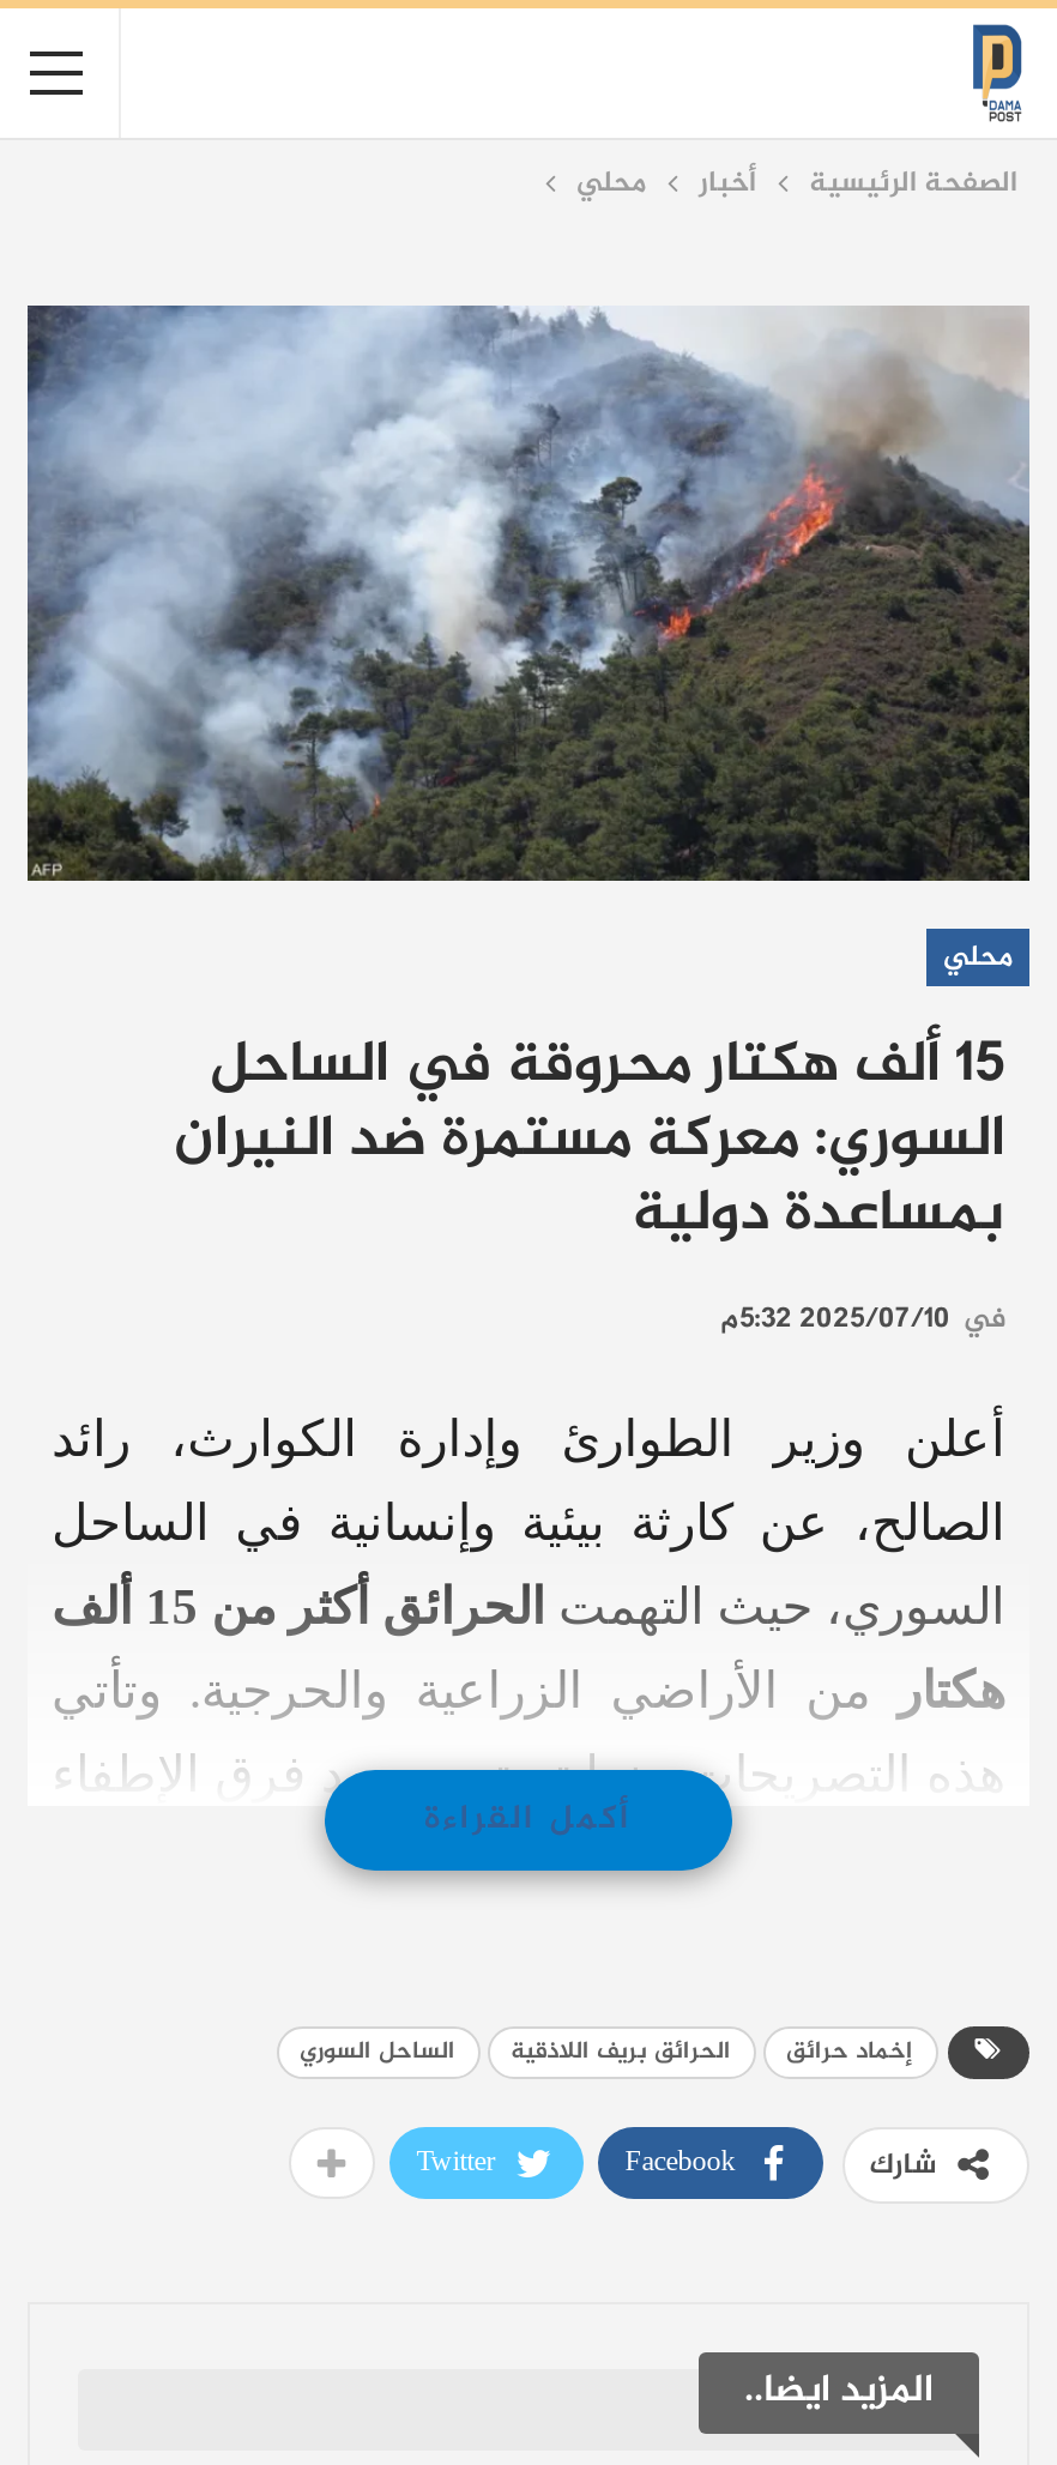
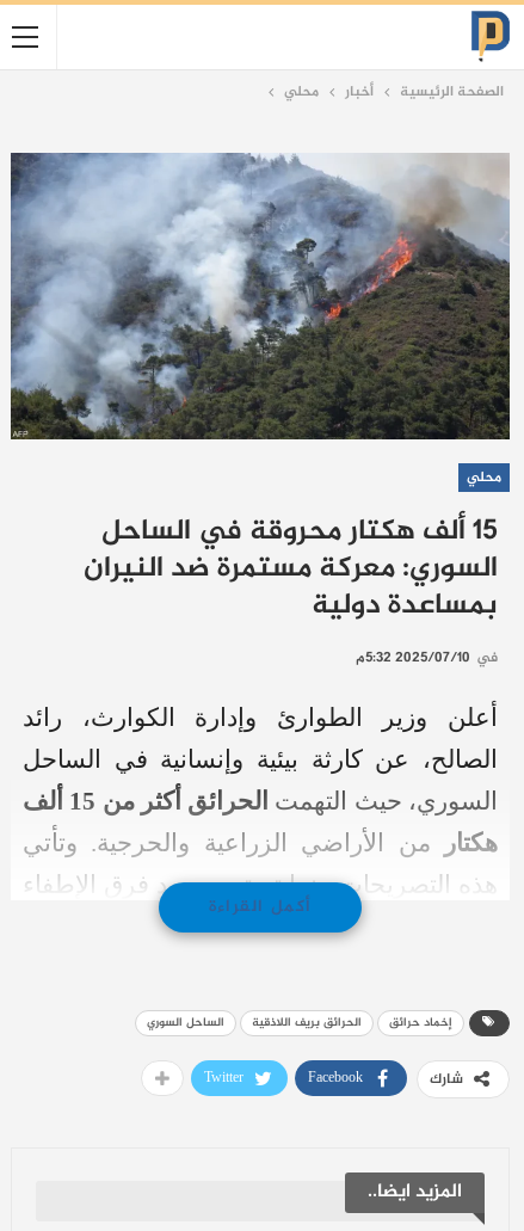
[953,20,1029,123] [image] -> [470,10,511,62] [image]

